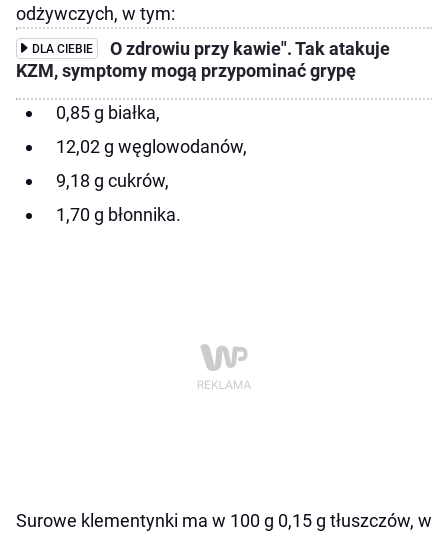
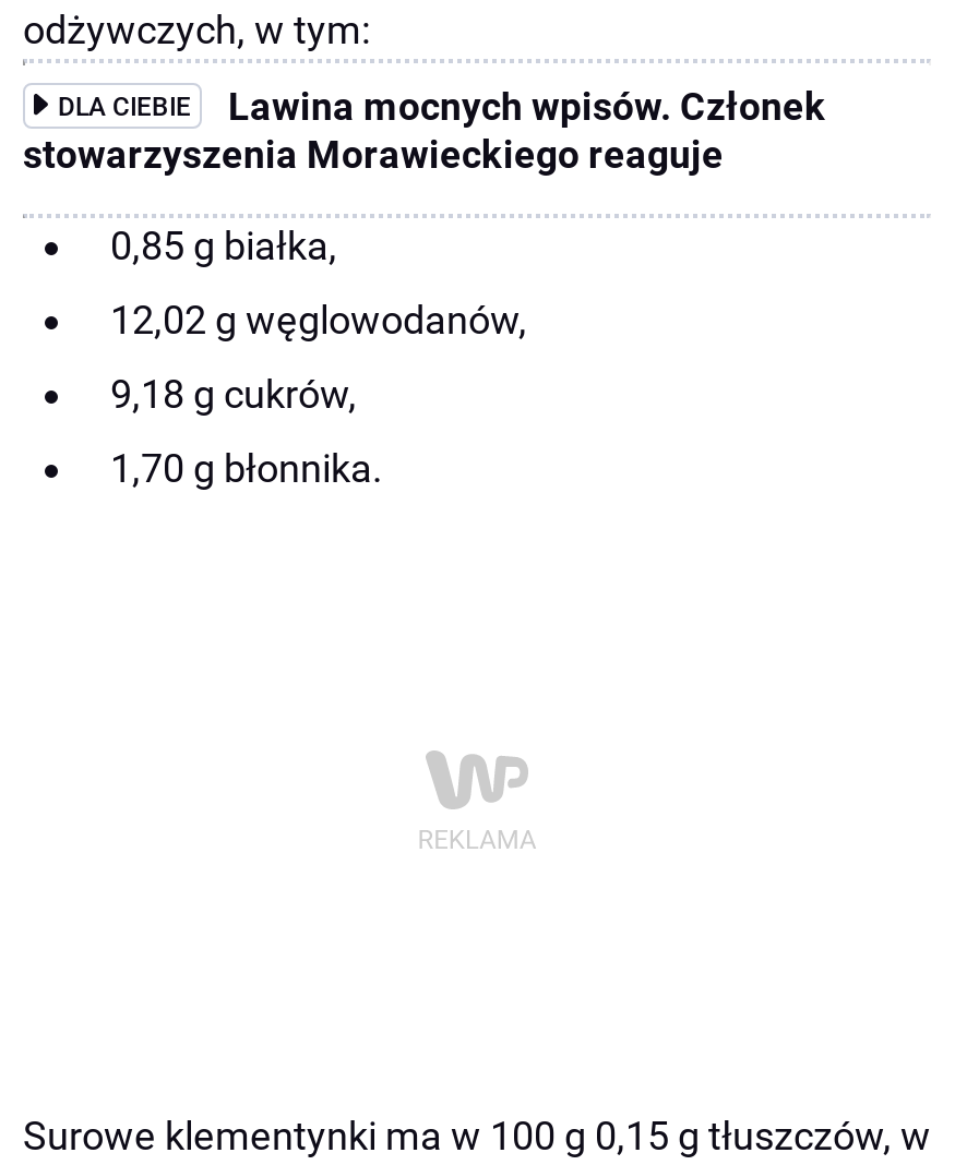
[16,38,390,80] O zdrowiu przy kawie". Tak atakuje | KZM, symptomy mogą przypominać grypę -> [23,84,826,176] Lawina mocnych wpisów. Członek | stowarzyszenia Morawieckiego reaguje

